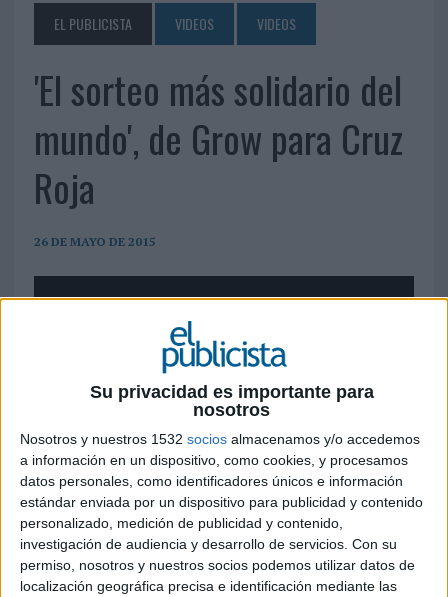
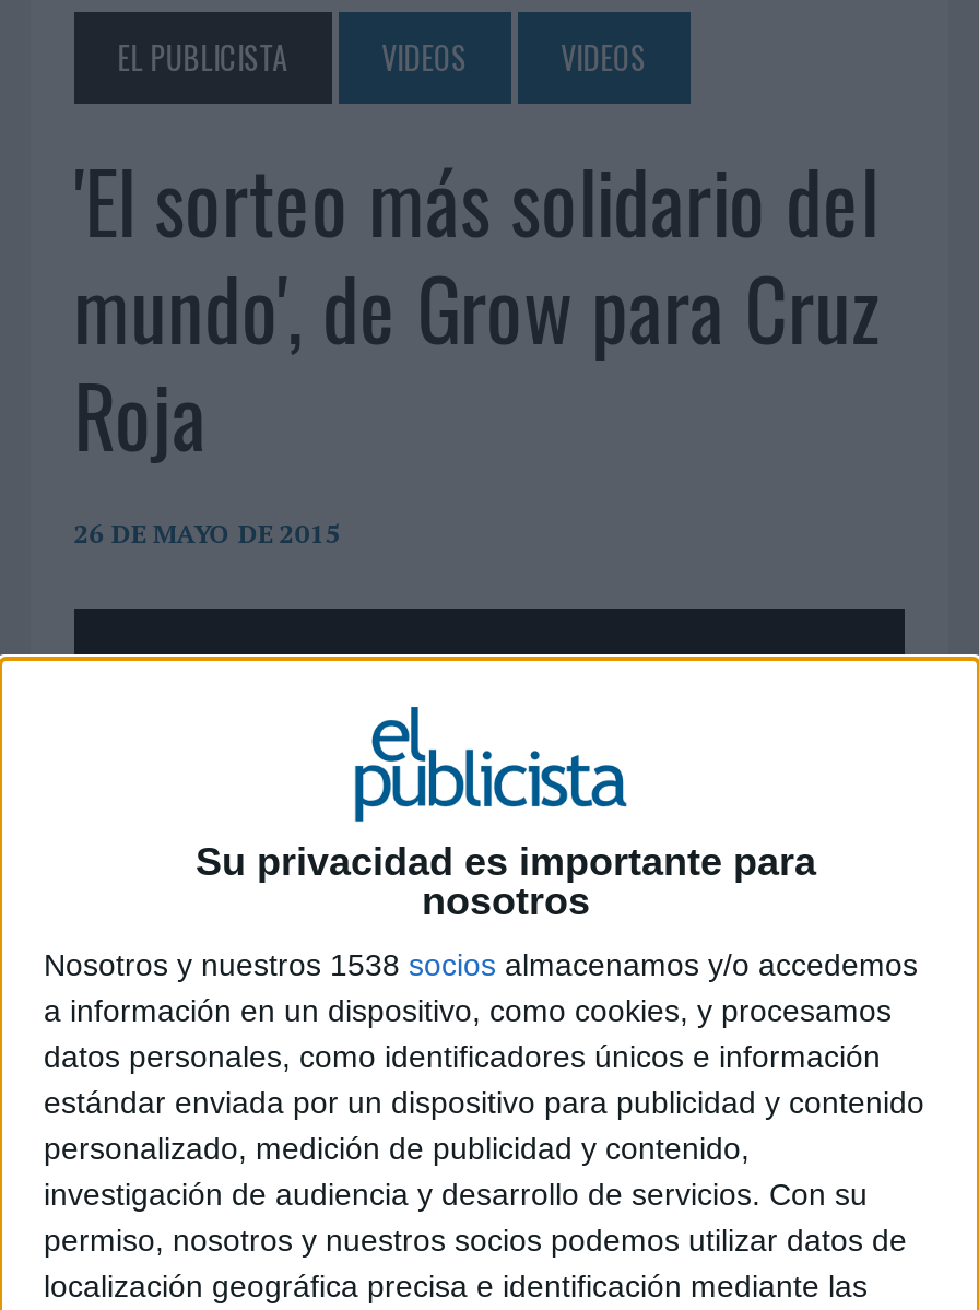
[20,431,420,447] Nosotros y nuestros 1532 socios almacenamos y/o accedemos -> [44,947,918,982] Nosotros y nuestros 1538 socios almacenamos y/o accedemos

